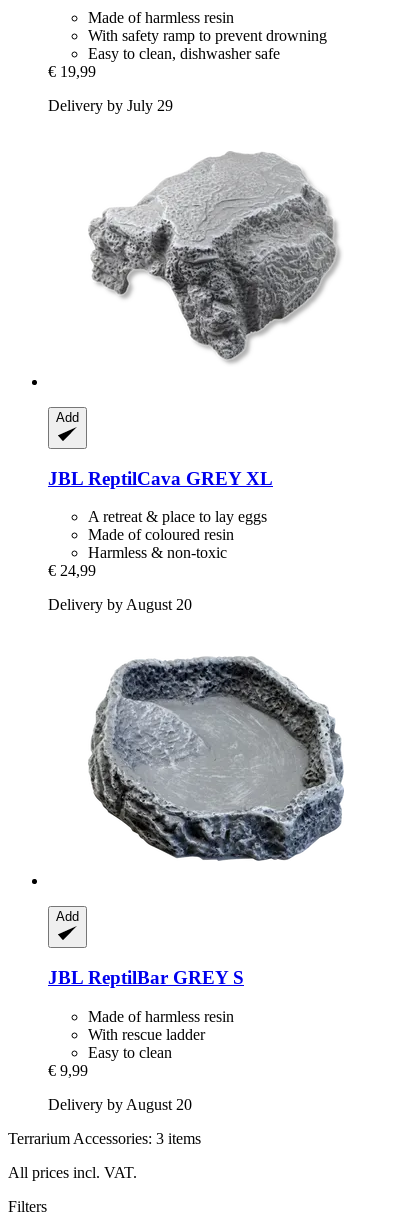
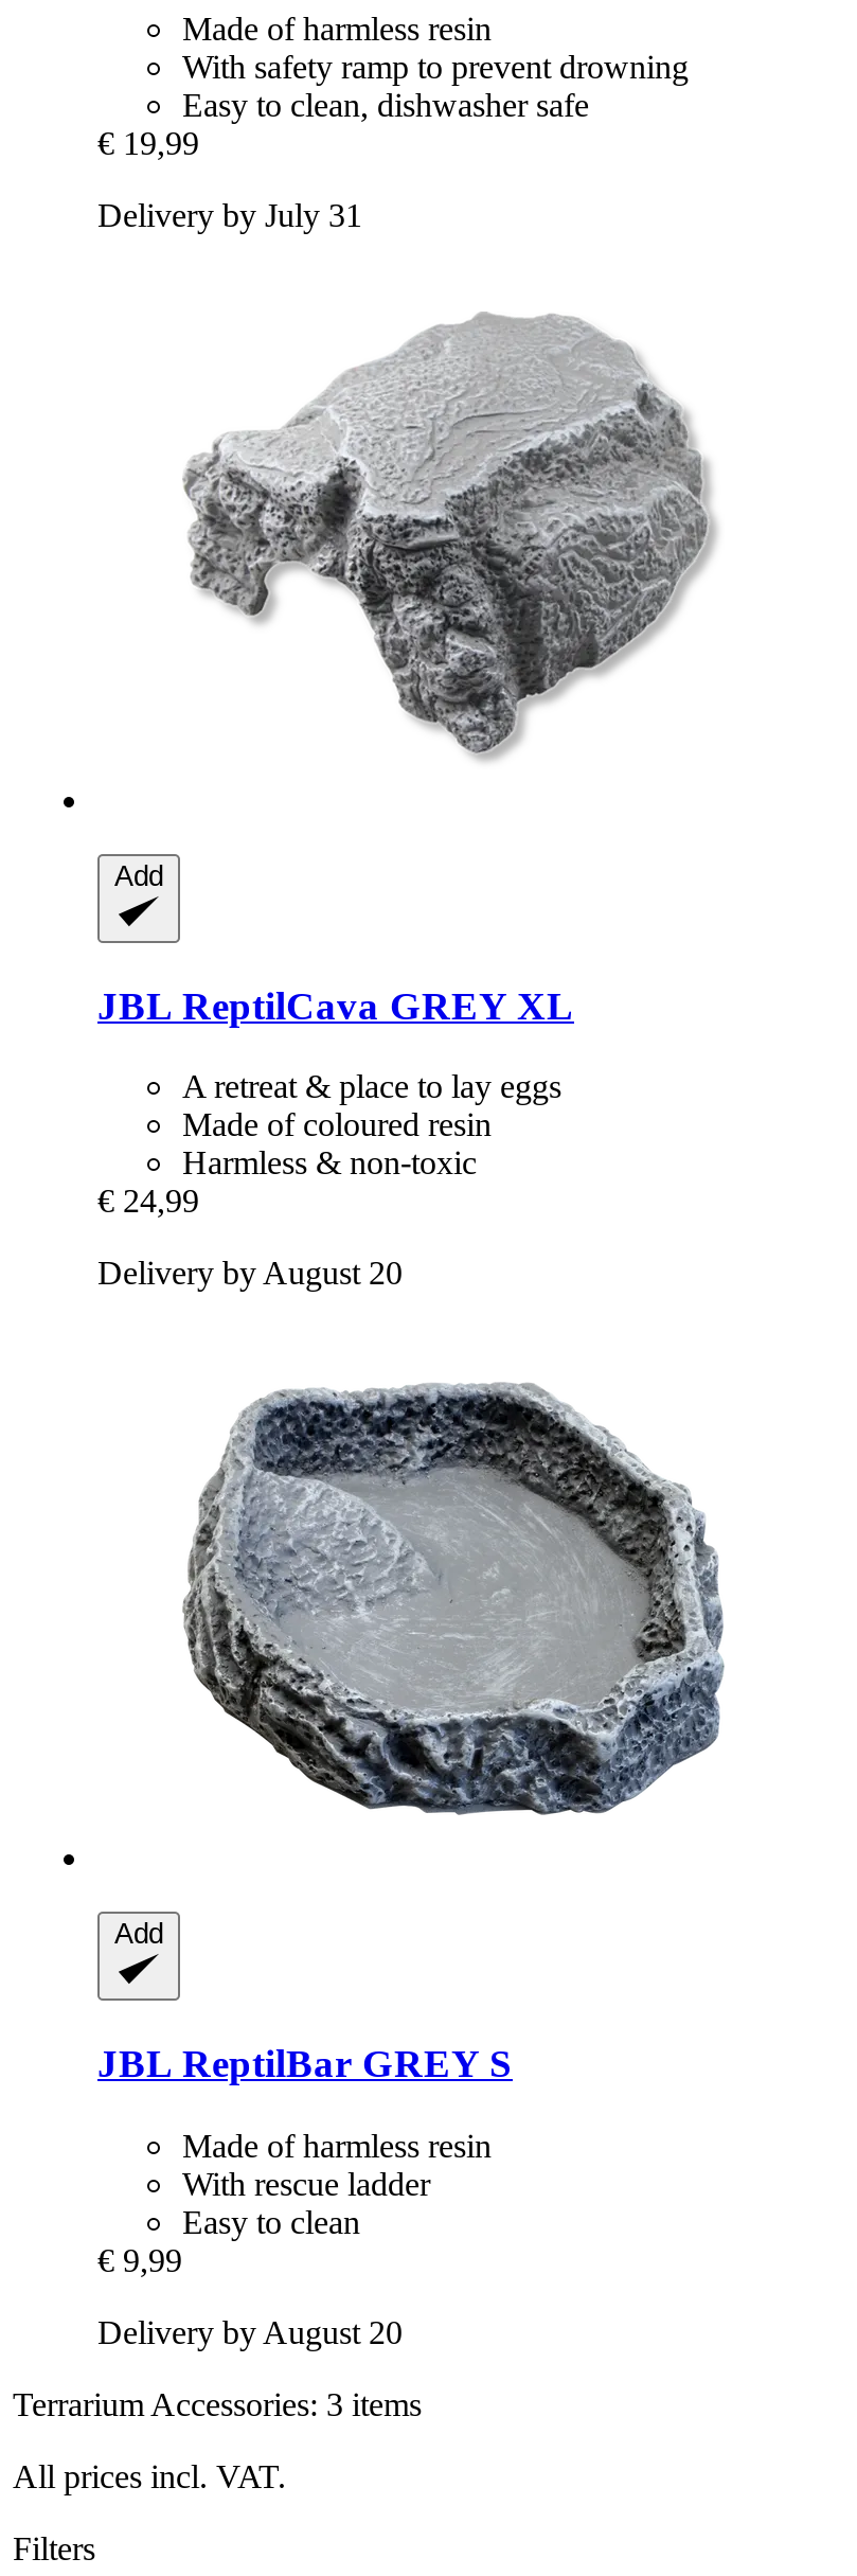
[48,97,173,114] Delivery by July 29 -> [97,197,362,233] Delivery by July 31

